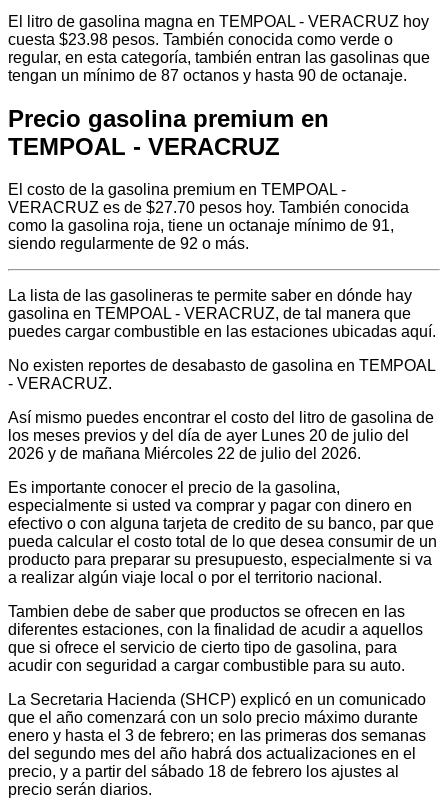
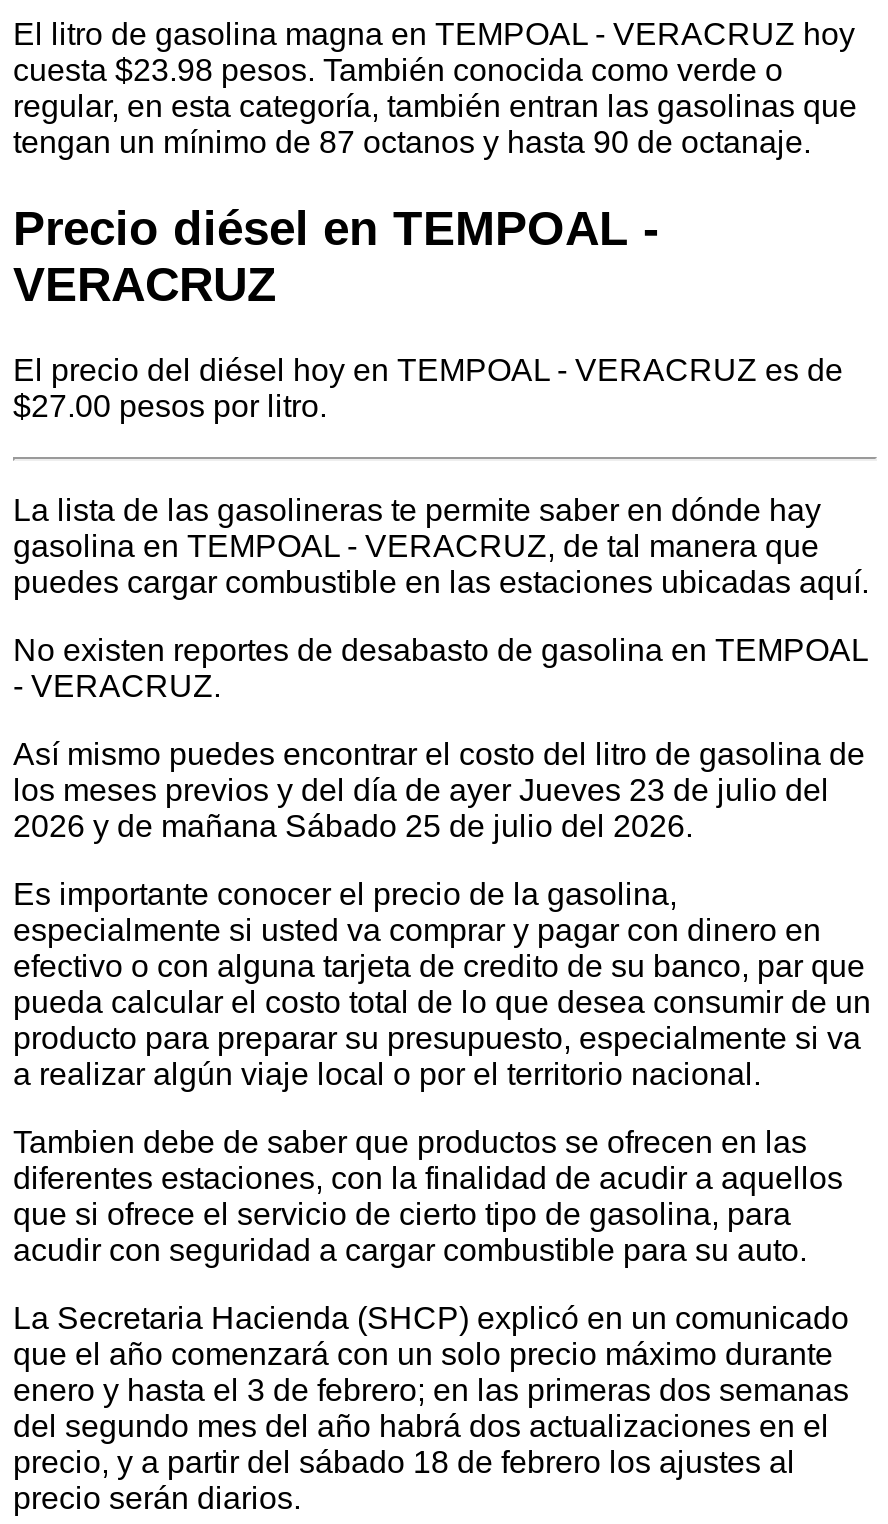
[8,105,329,160] Precio gasolina premium en | TEMPOAL - VERACRUZ -> [13,200,659,310] Precio diésel en TEMPOAL - | VERACRUZ
[8,180,409,251] El costo de la gasolina premium en TEMPOAL - | VERACRUZ es de $27.70 pesos hoy. También conocida | como la gasolina roja, tiene un octanaje mínimo de 91, | siendo regularmente de 92 o más. -> [13,352,843,422] El precio del diésel hoy en TEMPOAL - VERACRUZ es de | $27.00 pesos por litro.
[8,426,409,443] los meses previos y del día de ayer Lunes 20 de julio del -> [13,772,829,806] los meses previos y del día de ayer Jueves 23 de julio del
[8,444,361,461] 2026 y de mañana Miércoles 22 de julio del 2026. -> [13,808,693,842] 2026 y de mañana Sábado 25 de julio del 2026.

